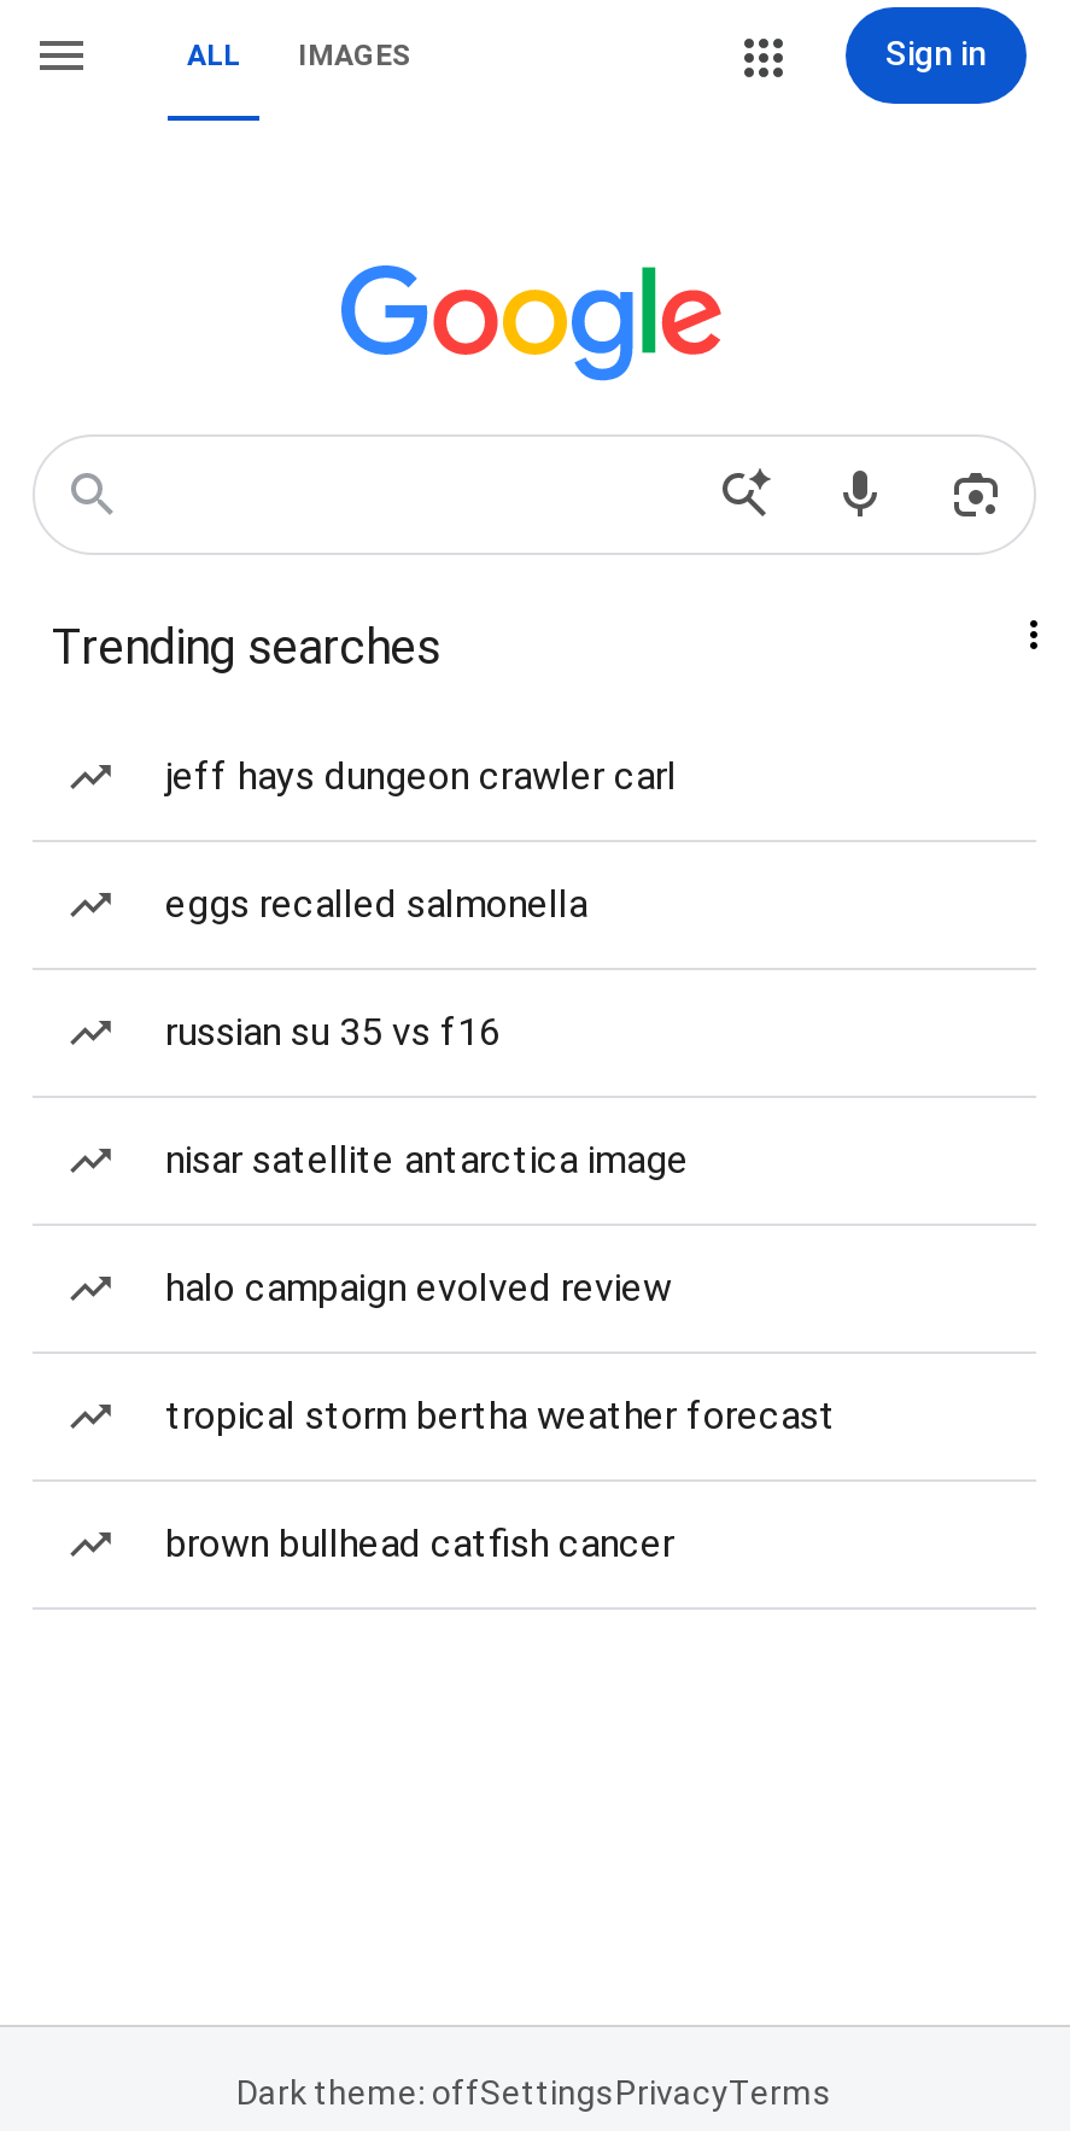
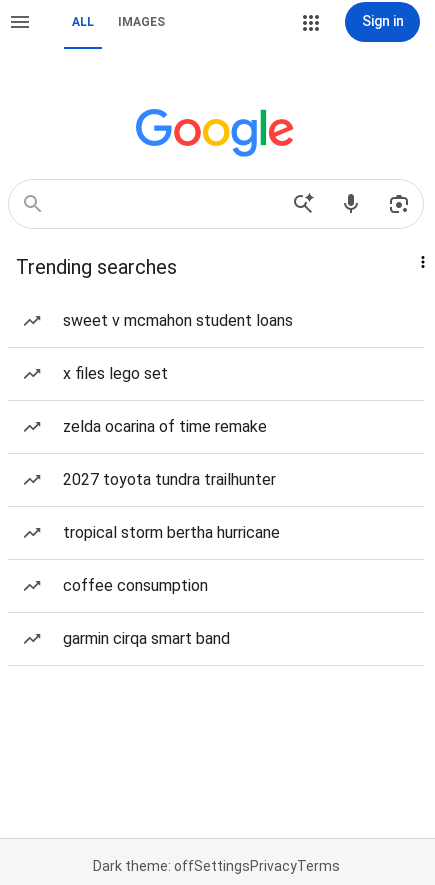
[165,753,677,799] jeff hays dungeon crawler carl -> [63,311,293,330] sweet v mcmahon student loans
[165,881,587,927] eggs recalled salmonella -> [63,364,168,383] x files lego set
[165,1009,501,1055] russian su 35 vs f16 -> [63,417,267,436] zelda ocarina of time remake
[165,1137,689,1183] nisar satellite antarctica image -> [63,470,276,489] 2027 toyota tundra trailhunter
[165,1265,672,1310] halo campaign evolved review -> [63,523,280,542] tropical storm bertha hurricane
[165,1393,836,1438] tropical storm bertha weather forecast -> [63,576,208,595] coffee consumption
[165,1520,674,1566] brown bullhead catfish cancer -> [63,629,230,648] garmin cirqa smart band

